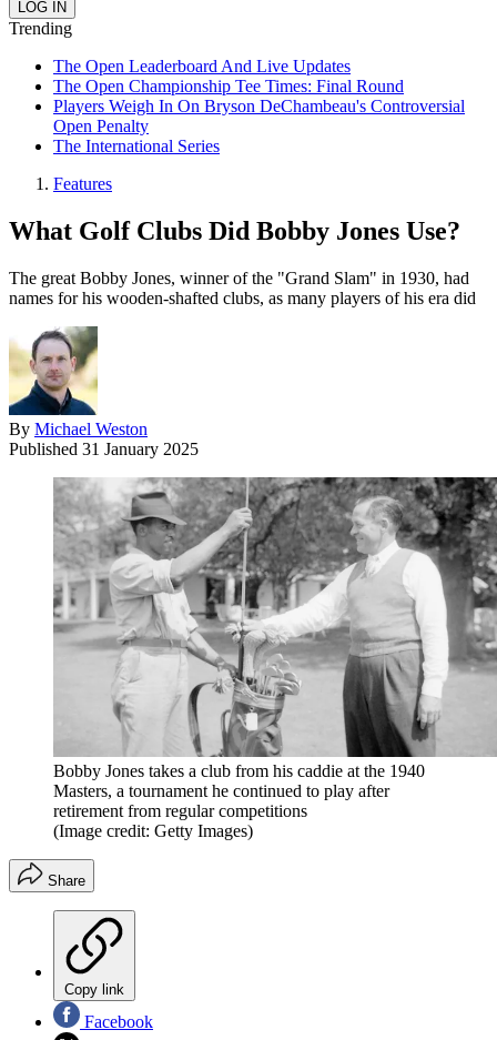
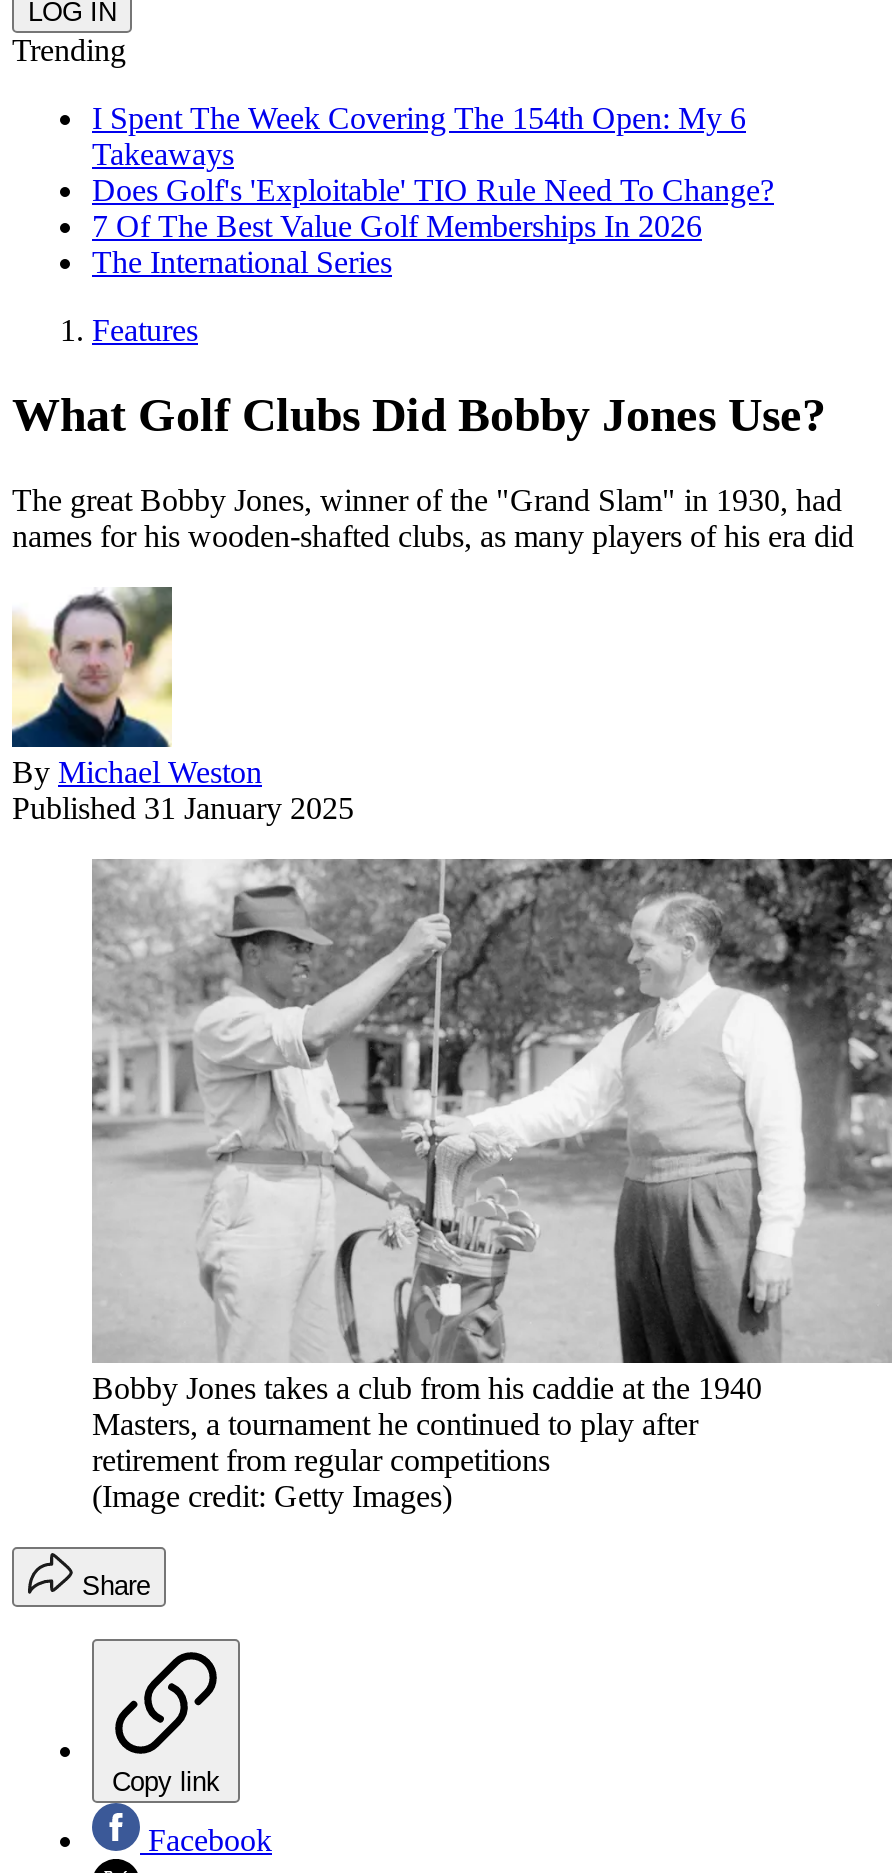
[53,57,465,136] The Open Leaderboard And Live Updates | The Open Championship Tee Times: Final Round | Players Weigh In On Bryson DeChambeau's Controversial | Open Penalty -> [92,102,774,244] I Spent The Week Covering The 154th Open: My 6 | Takeaways | Does Golf's 'Exploitable' TIO Rule Need To Change? | 7 Of The Best Value Golf Memberships In 2026

